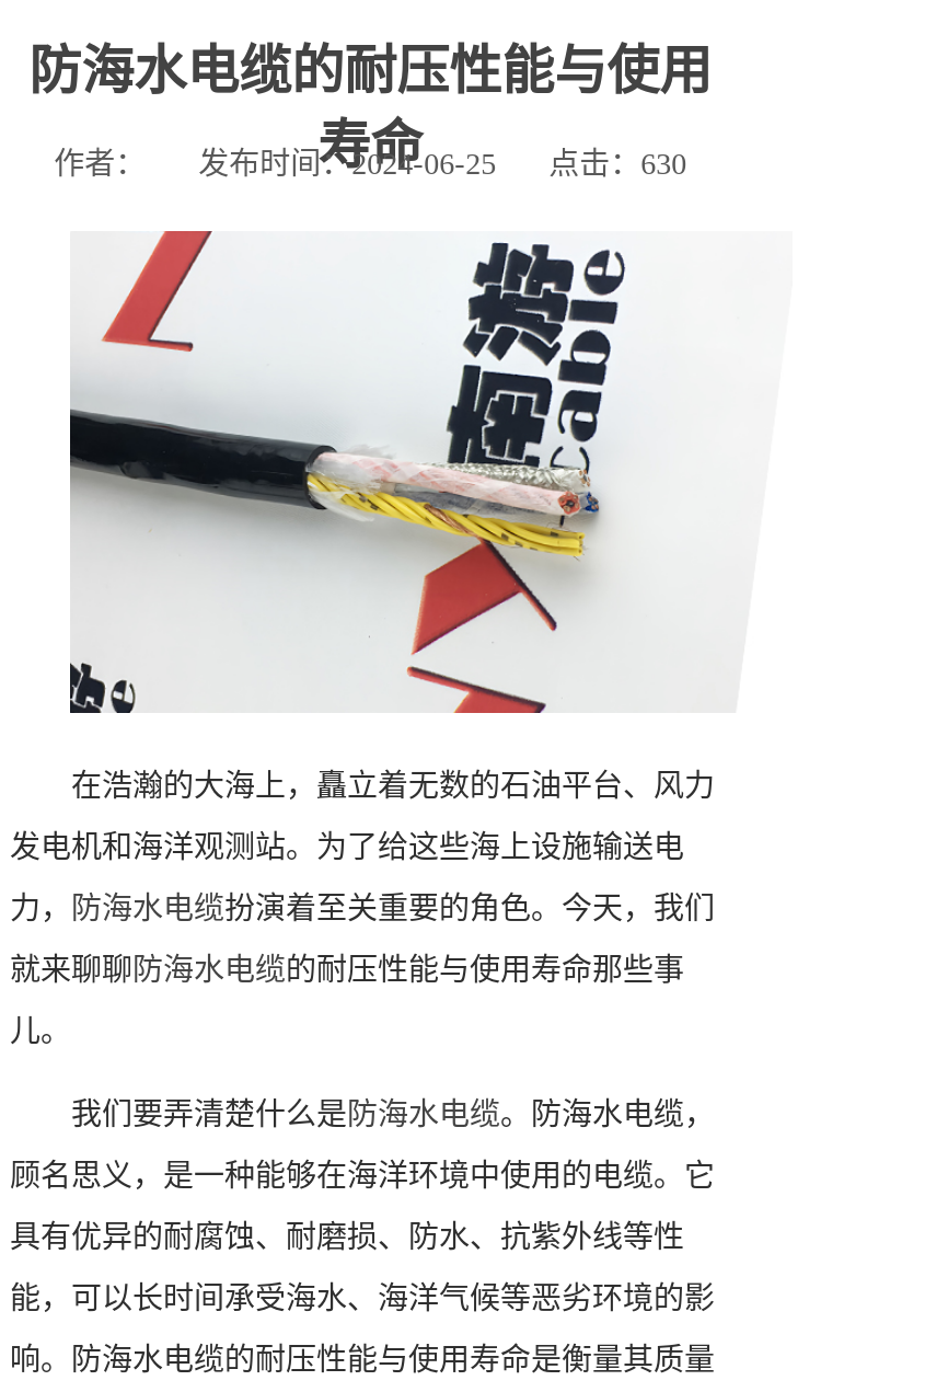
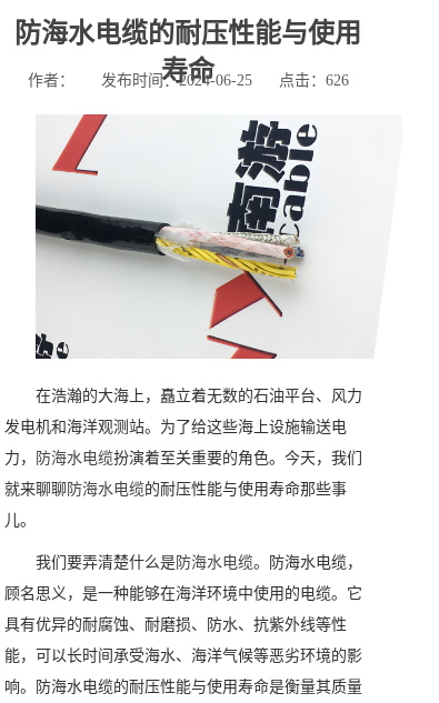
[549,148,687,181] 点击：630 -> [279,72,349,89] 点击：626

